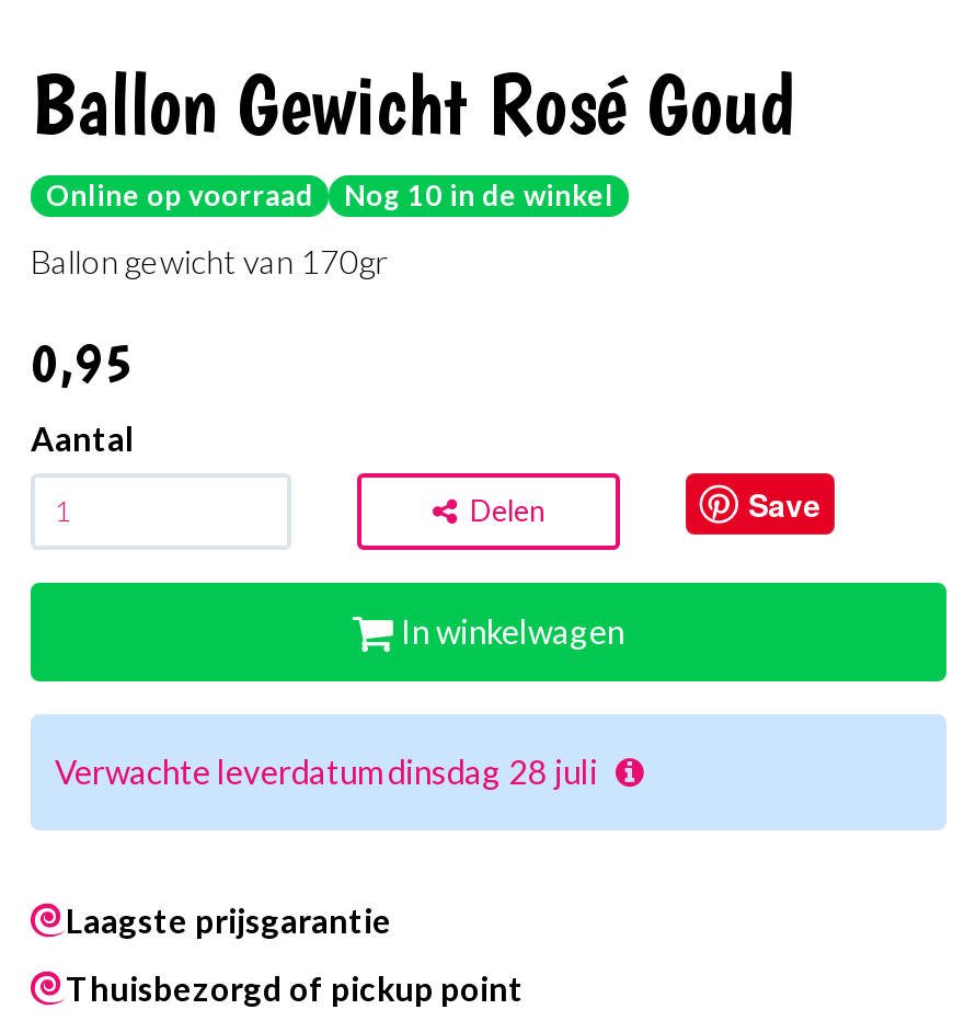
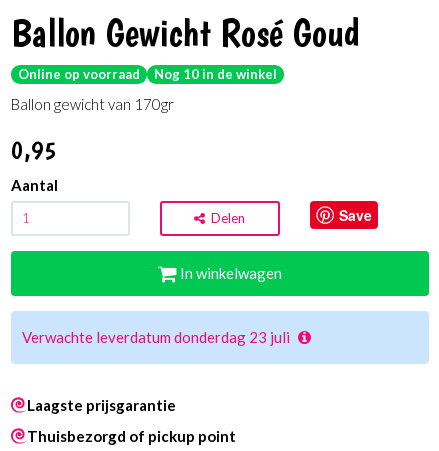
[55,750,605,790] Verwachte leverdatum dinsdag 28 juli -> [22,327,293,345] Verwachte leverdatum donderdag 23 juli

